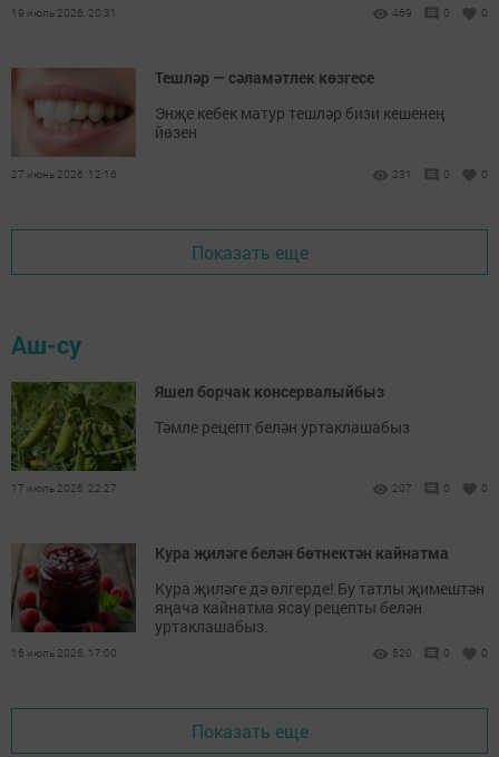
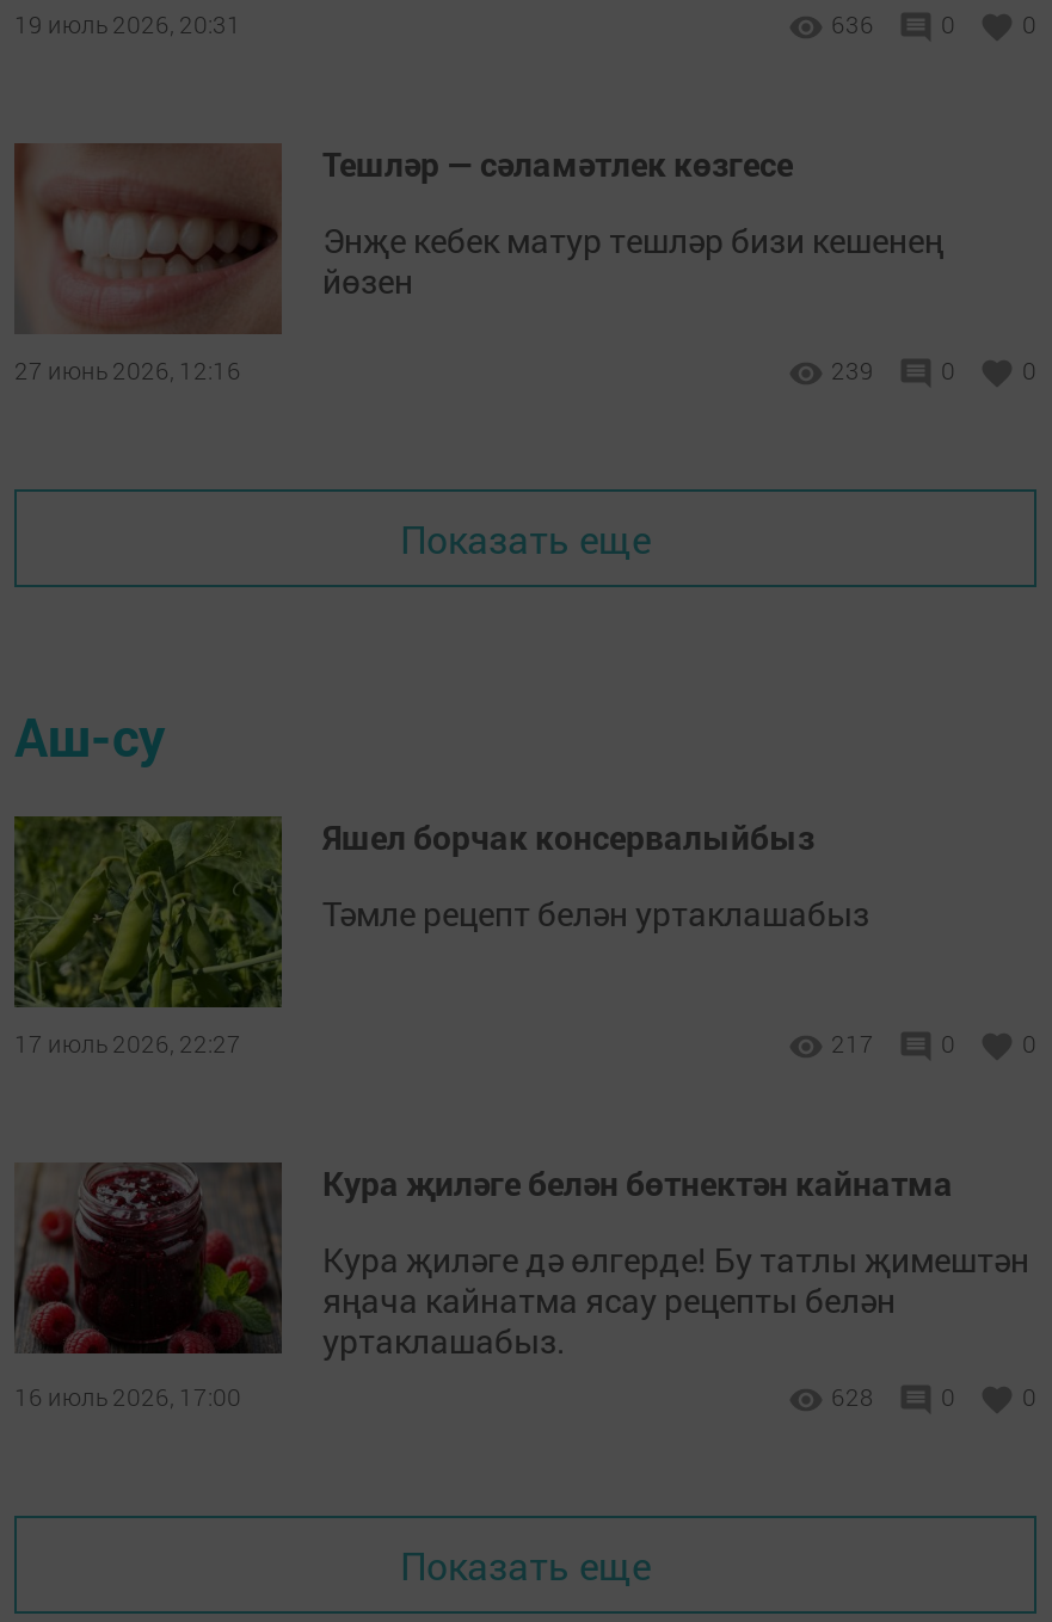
[392,6,412,20] 469 -> [831,10,874,41] 636
[392,167,412,182] 231 -> [831,356,874,387] 239
[392,481,412,496] 207 -> [831,1030,874,1061] 217
[392,646,412,660] 520 -> [831,1383,874,1414] 628

